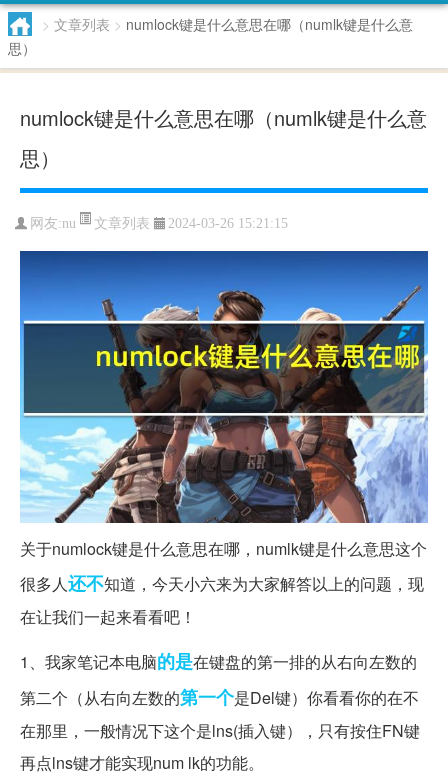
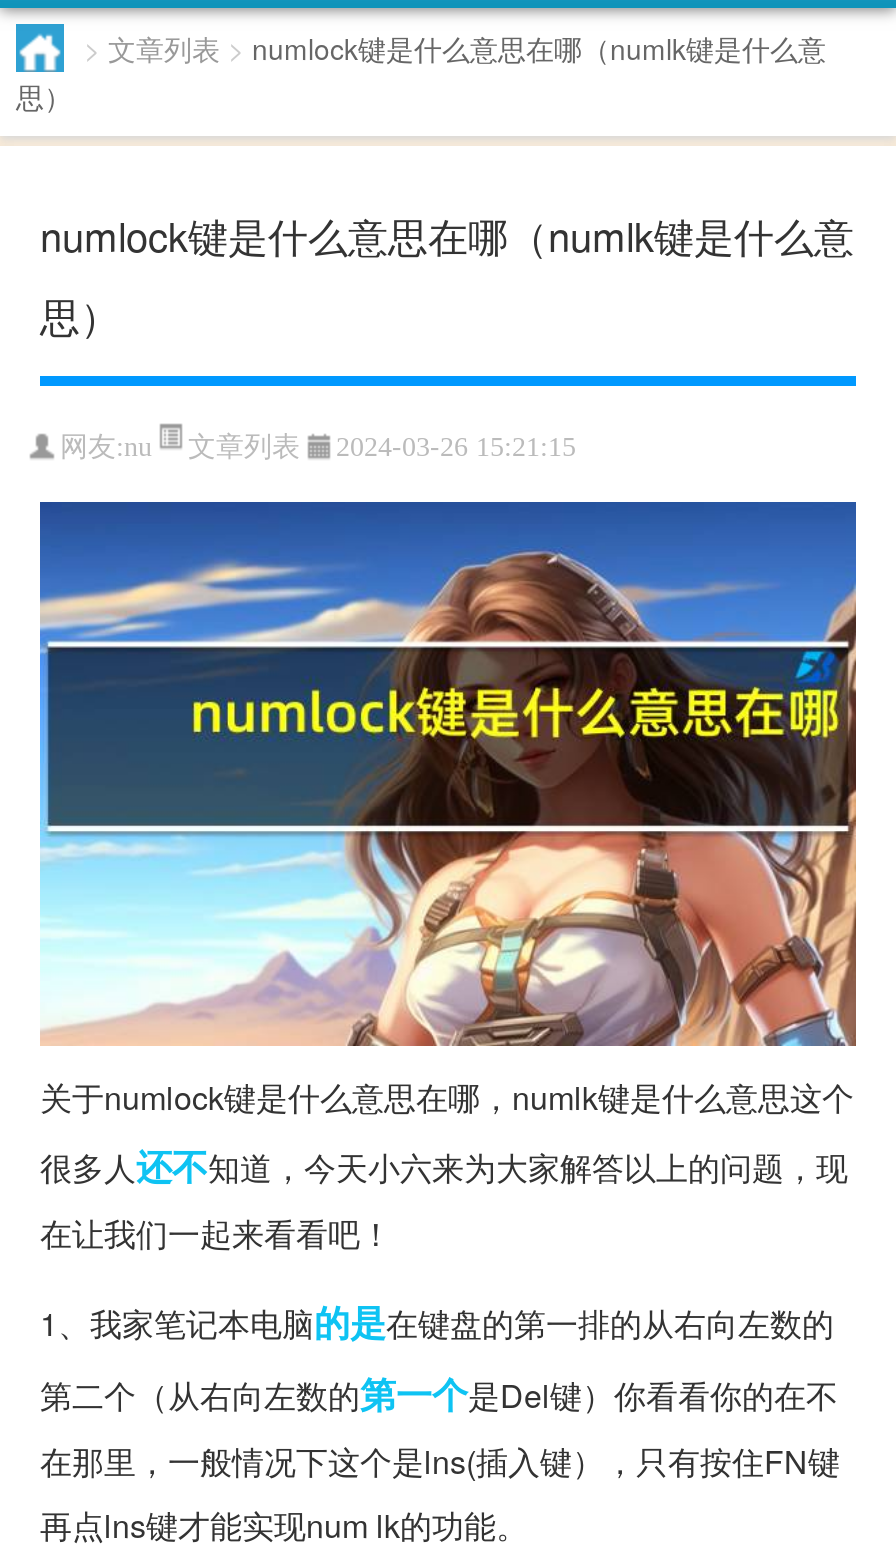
[19,276,429,524] [image] -> [40,550,858,1048] [image]

